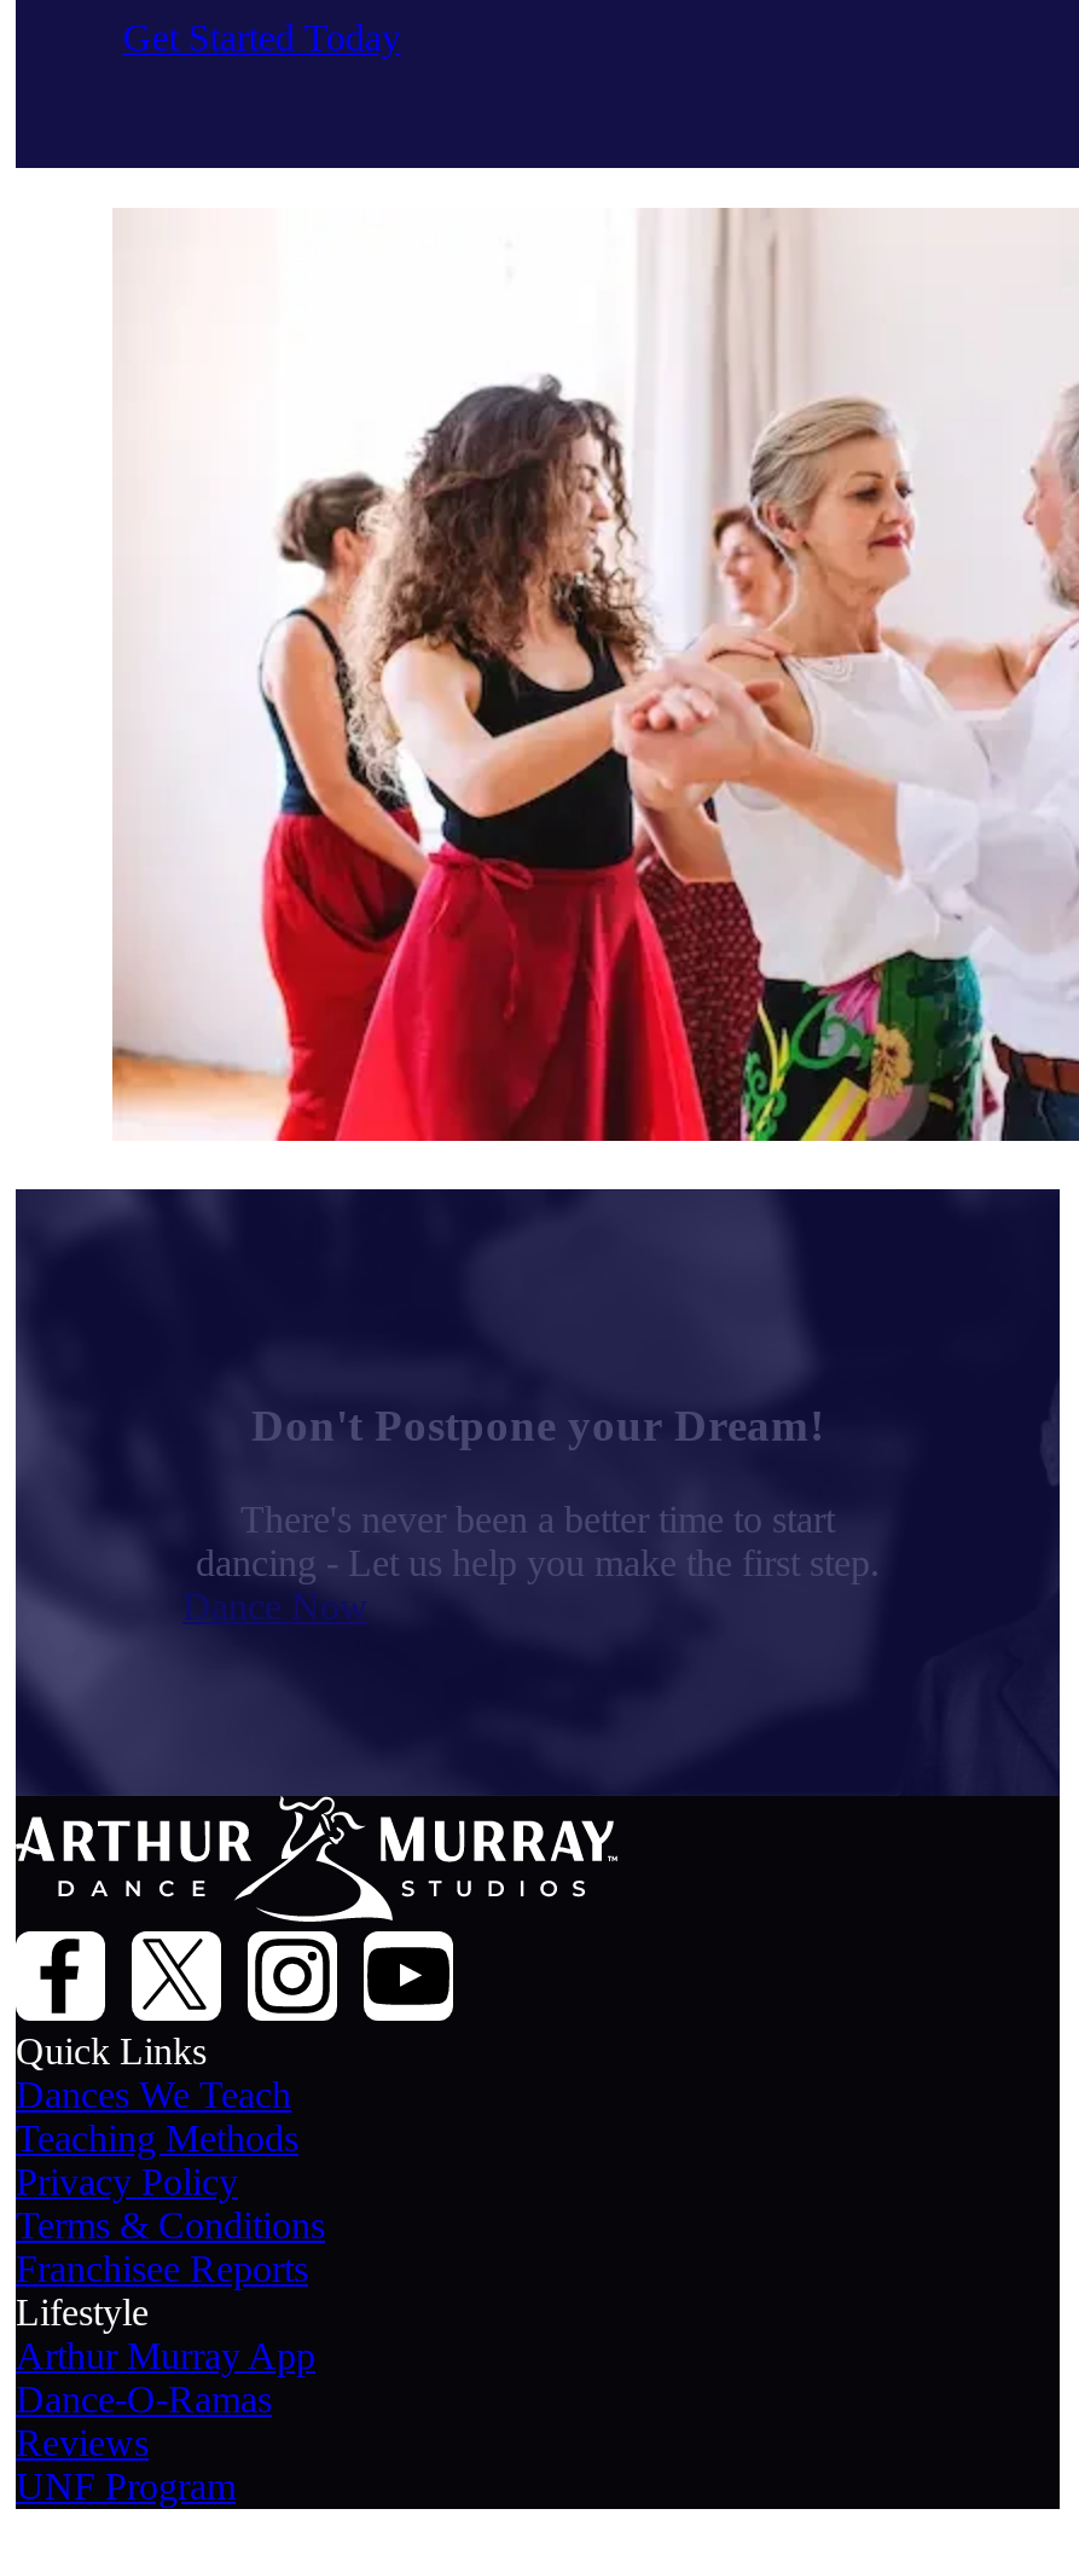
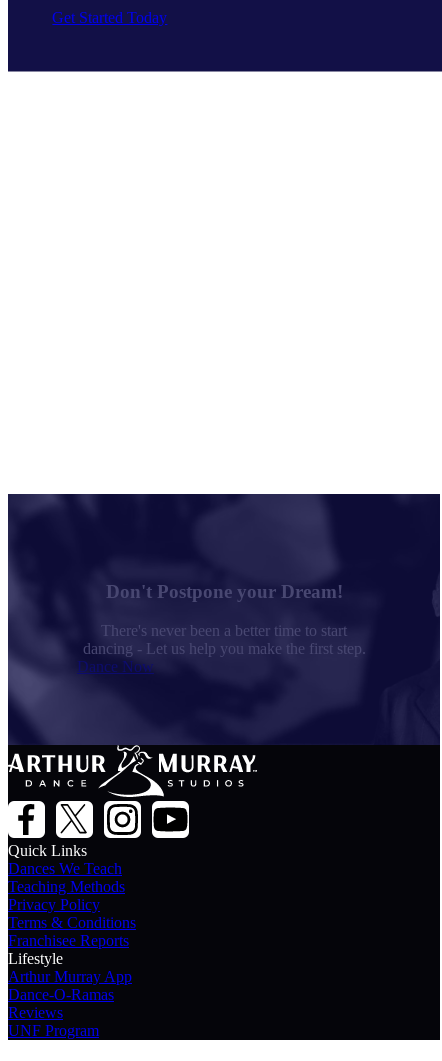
[110,208,1072,1143] [image] -> none

